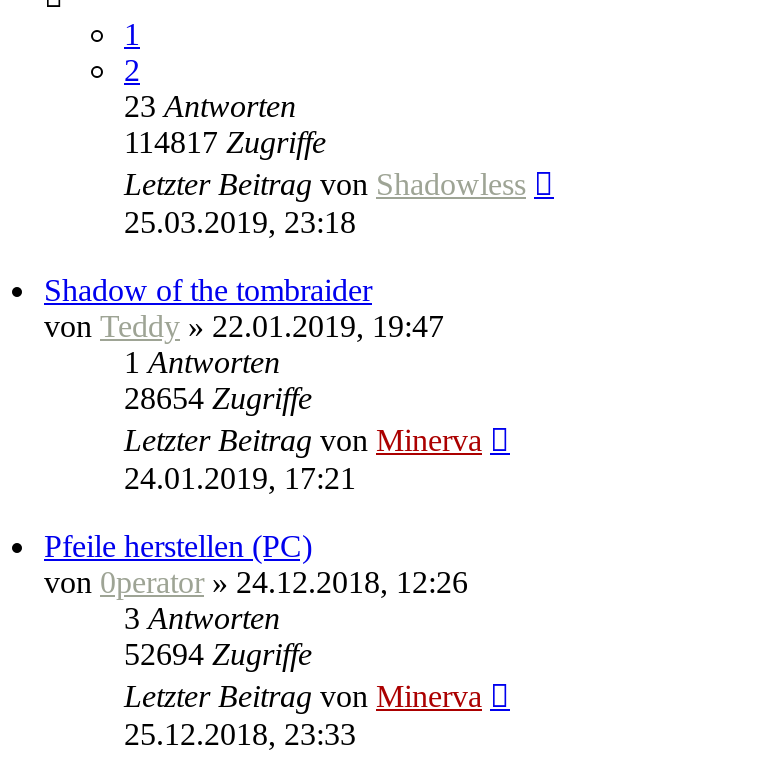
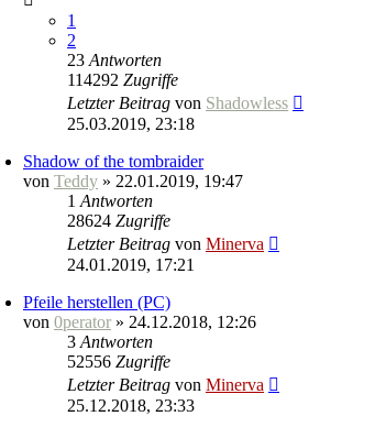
[124,126,326,160] 114817 Zugriffe -> [67,71,178,89] 114292 Zugriffe
[124,382,312,416] 28654 Zugriffe -> [67,212,170,230] 28624 Zugriffe
[124,638,312,672] 52694 Zugriffe -> [67,352,170,371] 52556 Zugriffe

